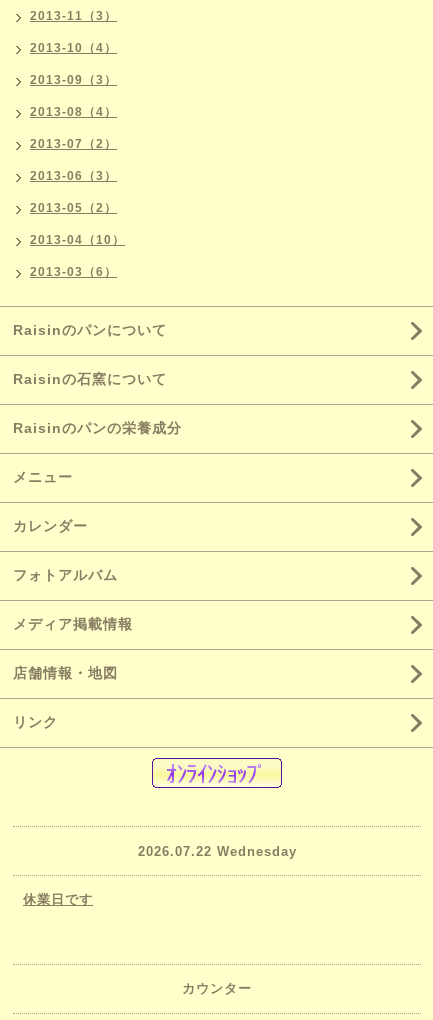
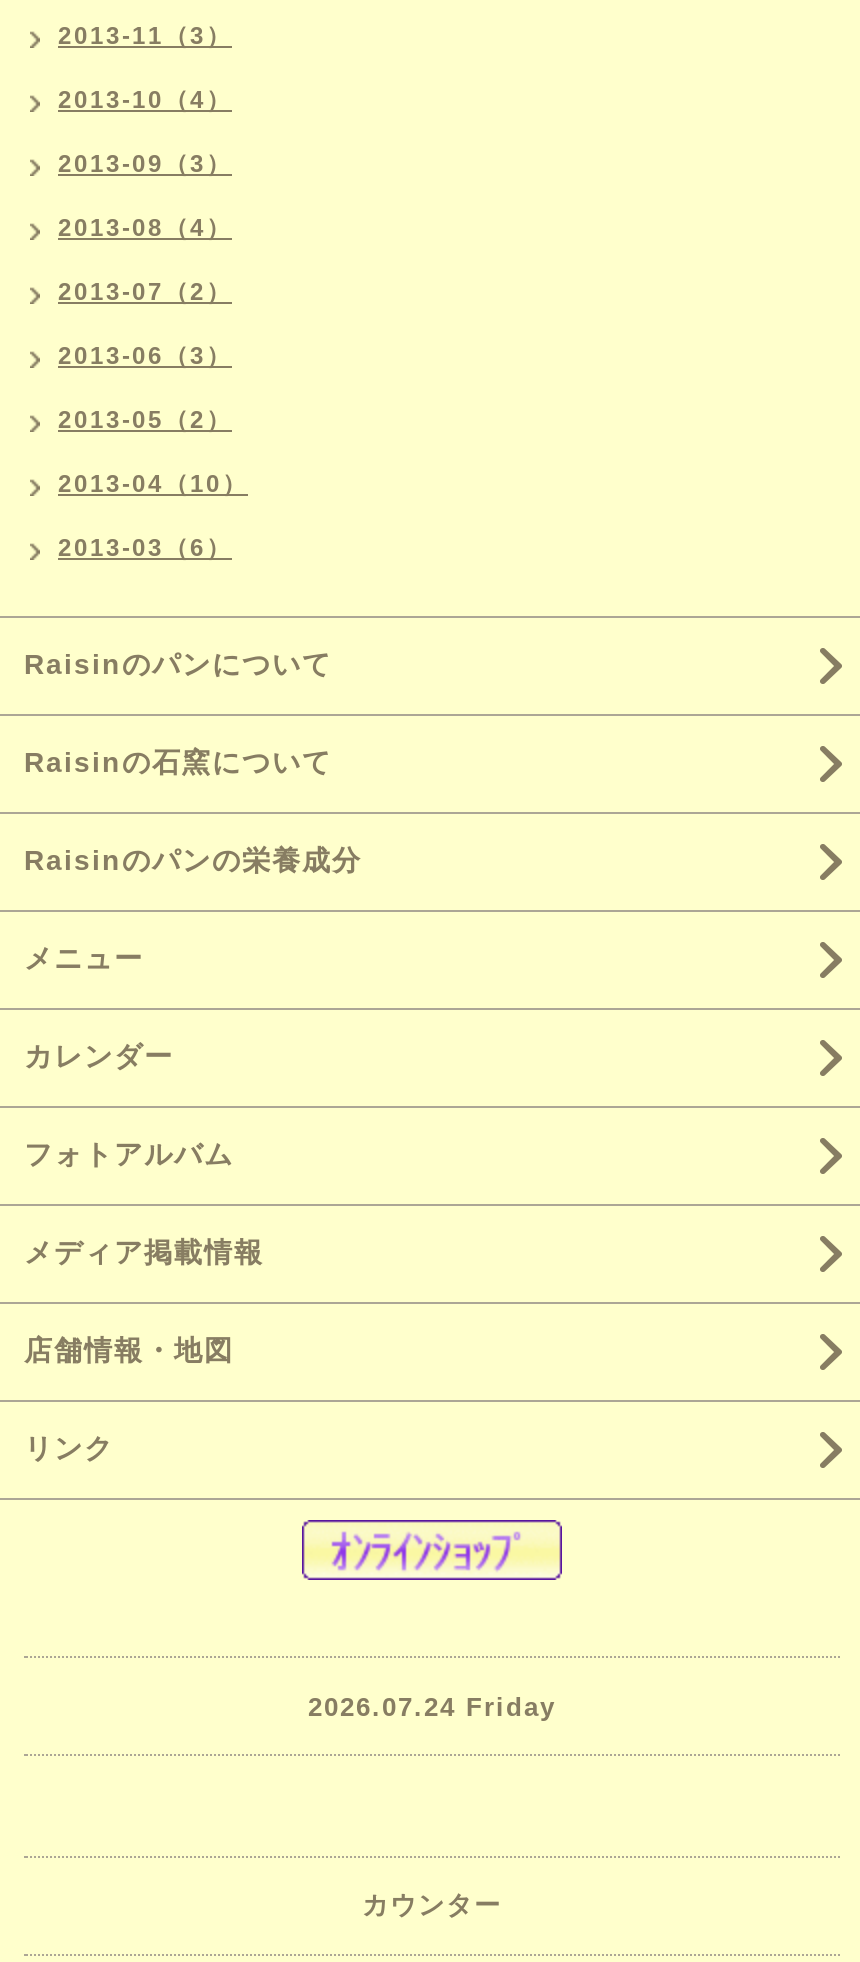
[23,844,296,907] 2026.07.22 Wednesday | 休業日です -> [308,1692,556,1722] 2026.07.24 Friday

